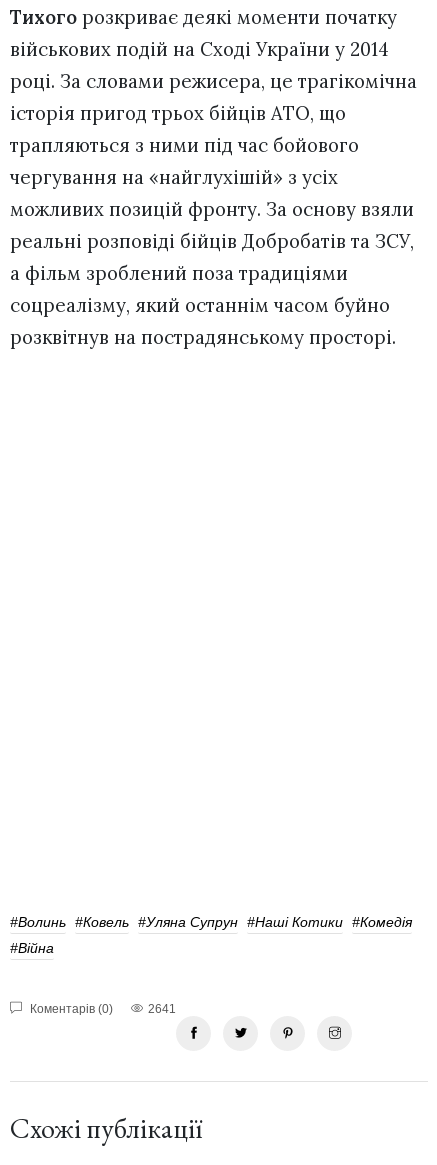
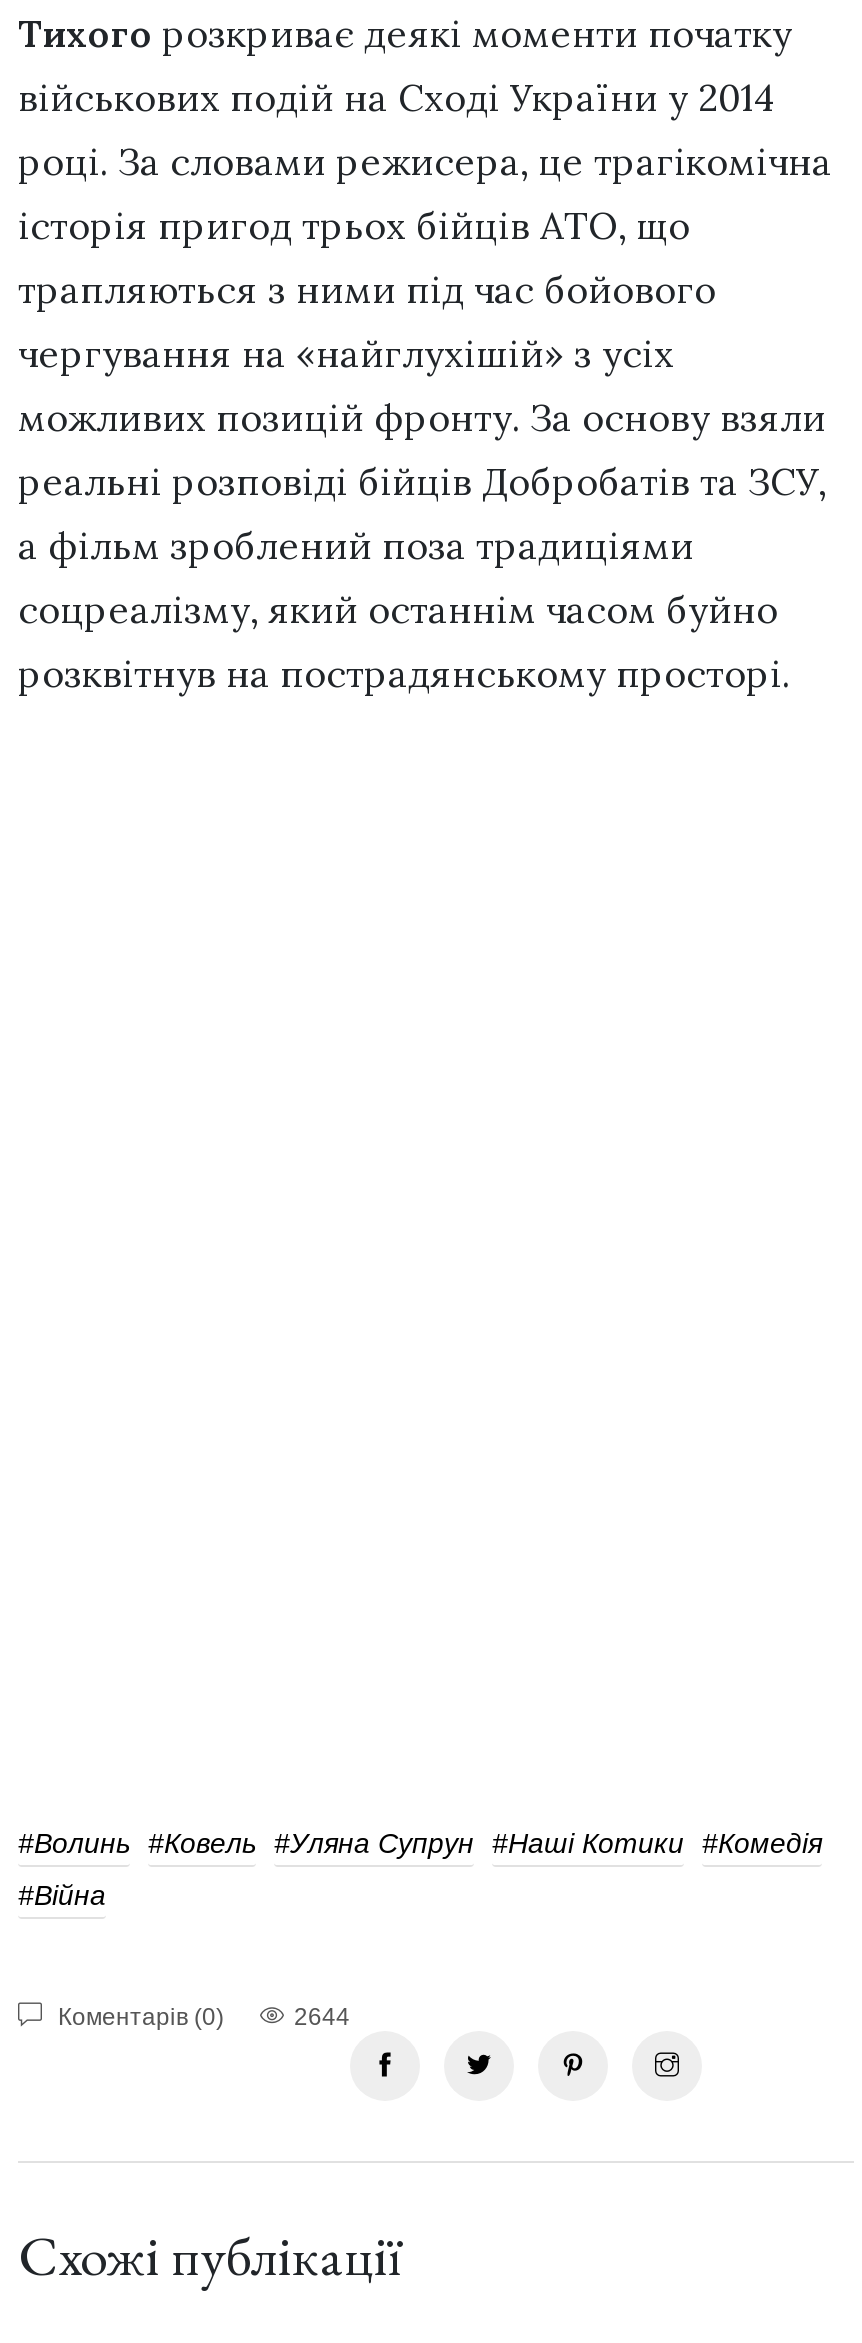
[148,1002,176,1016] 2641 -> [294,2003,350,2031] 2644

